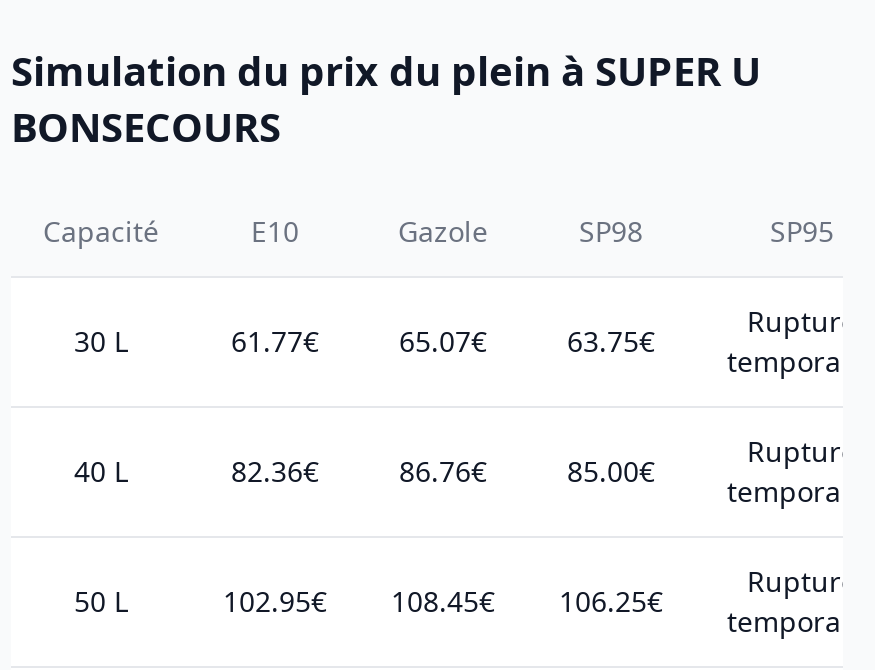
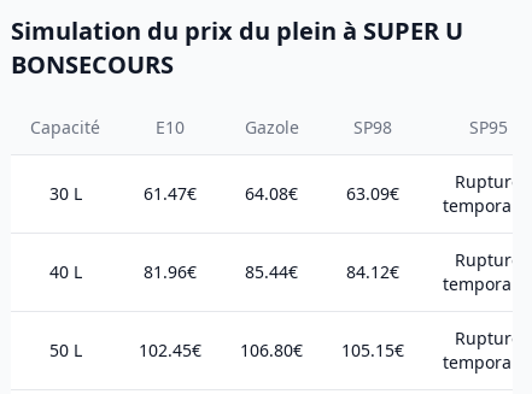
[231,322,319,360] 61.77€ -> [144,182,197,205] 61.47€
[399,322,487,360] 65.07€ -> [245,182,298,205] 64.08€
[567,322,655,360] 63.75€ -> [346,182,399,205] 63.09€
[231,452,319,490] 82.36€ -> [144,260,197,283] 81.96€
[399,452,487,490] 86.76€ -> [245,260,298,283] 85.44€
[567,452,655,490] 85.00€ -> [346,260,399,283] 84.12€
[223,582,327,620] 102.95€ -> [139,339,201,361] 102.45€
[391,582,495,620] 108.45€ -> [240,339,303,361] 106.80€
[559,582,663,620] 106.25€ -> [341,339,404,361] 105.15€

